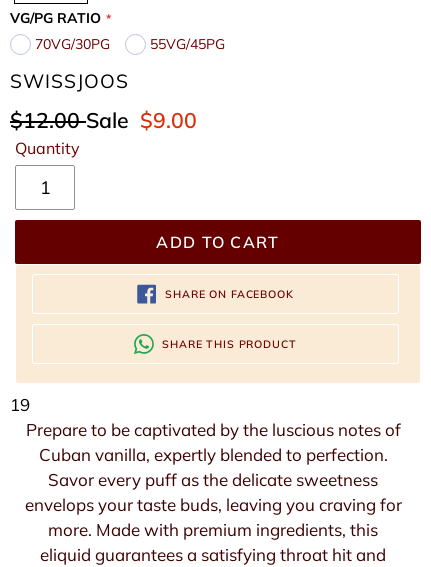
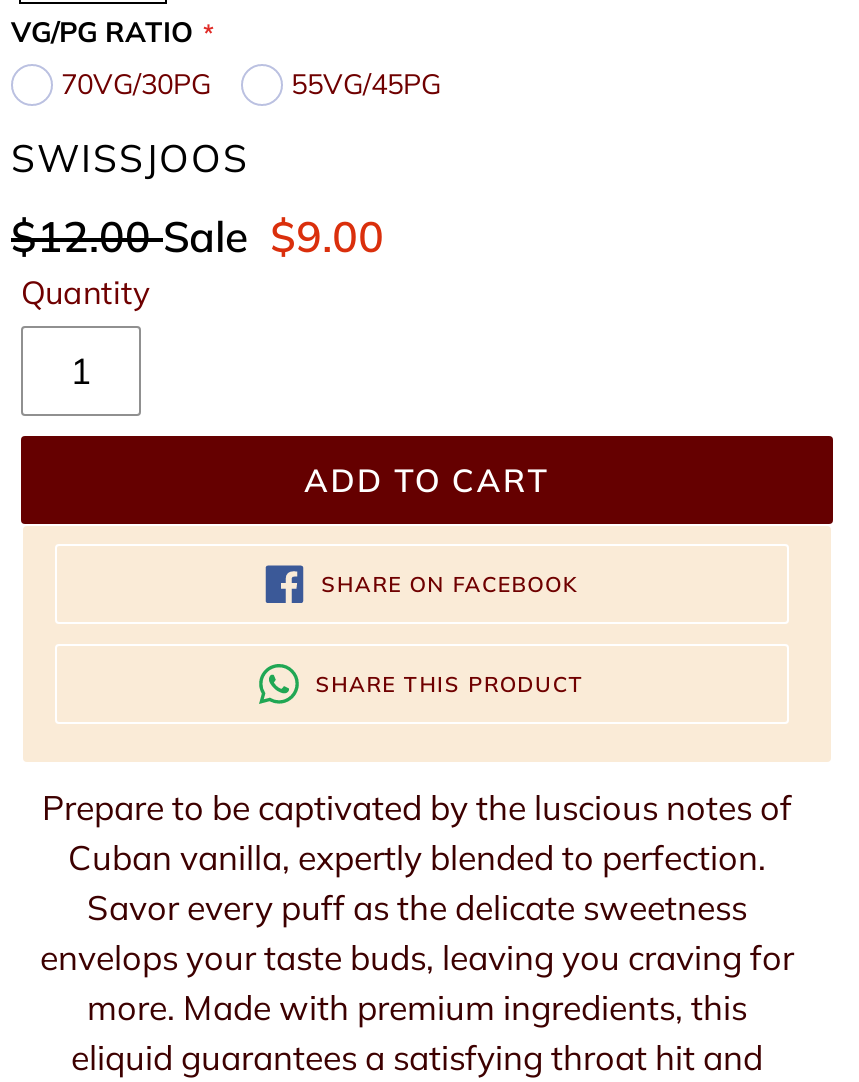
[10,394,30,415] 19 -> none

